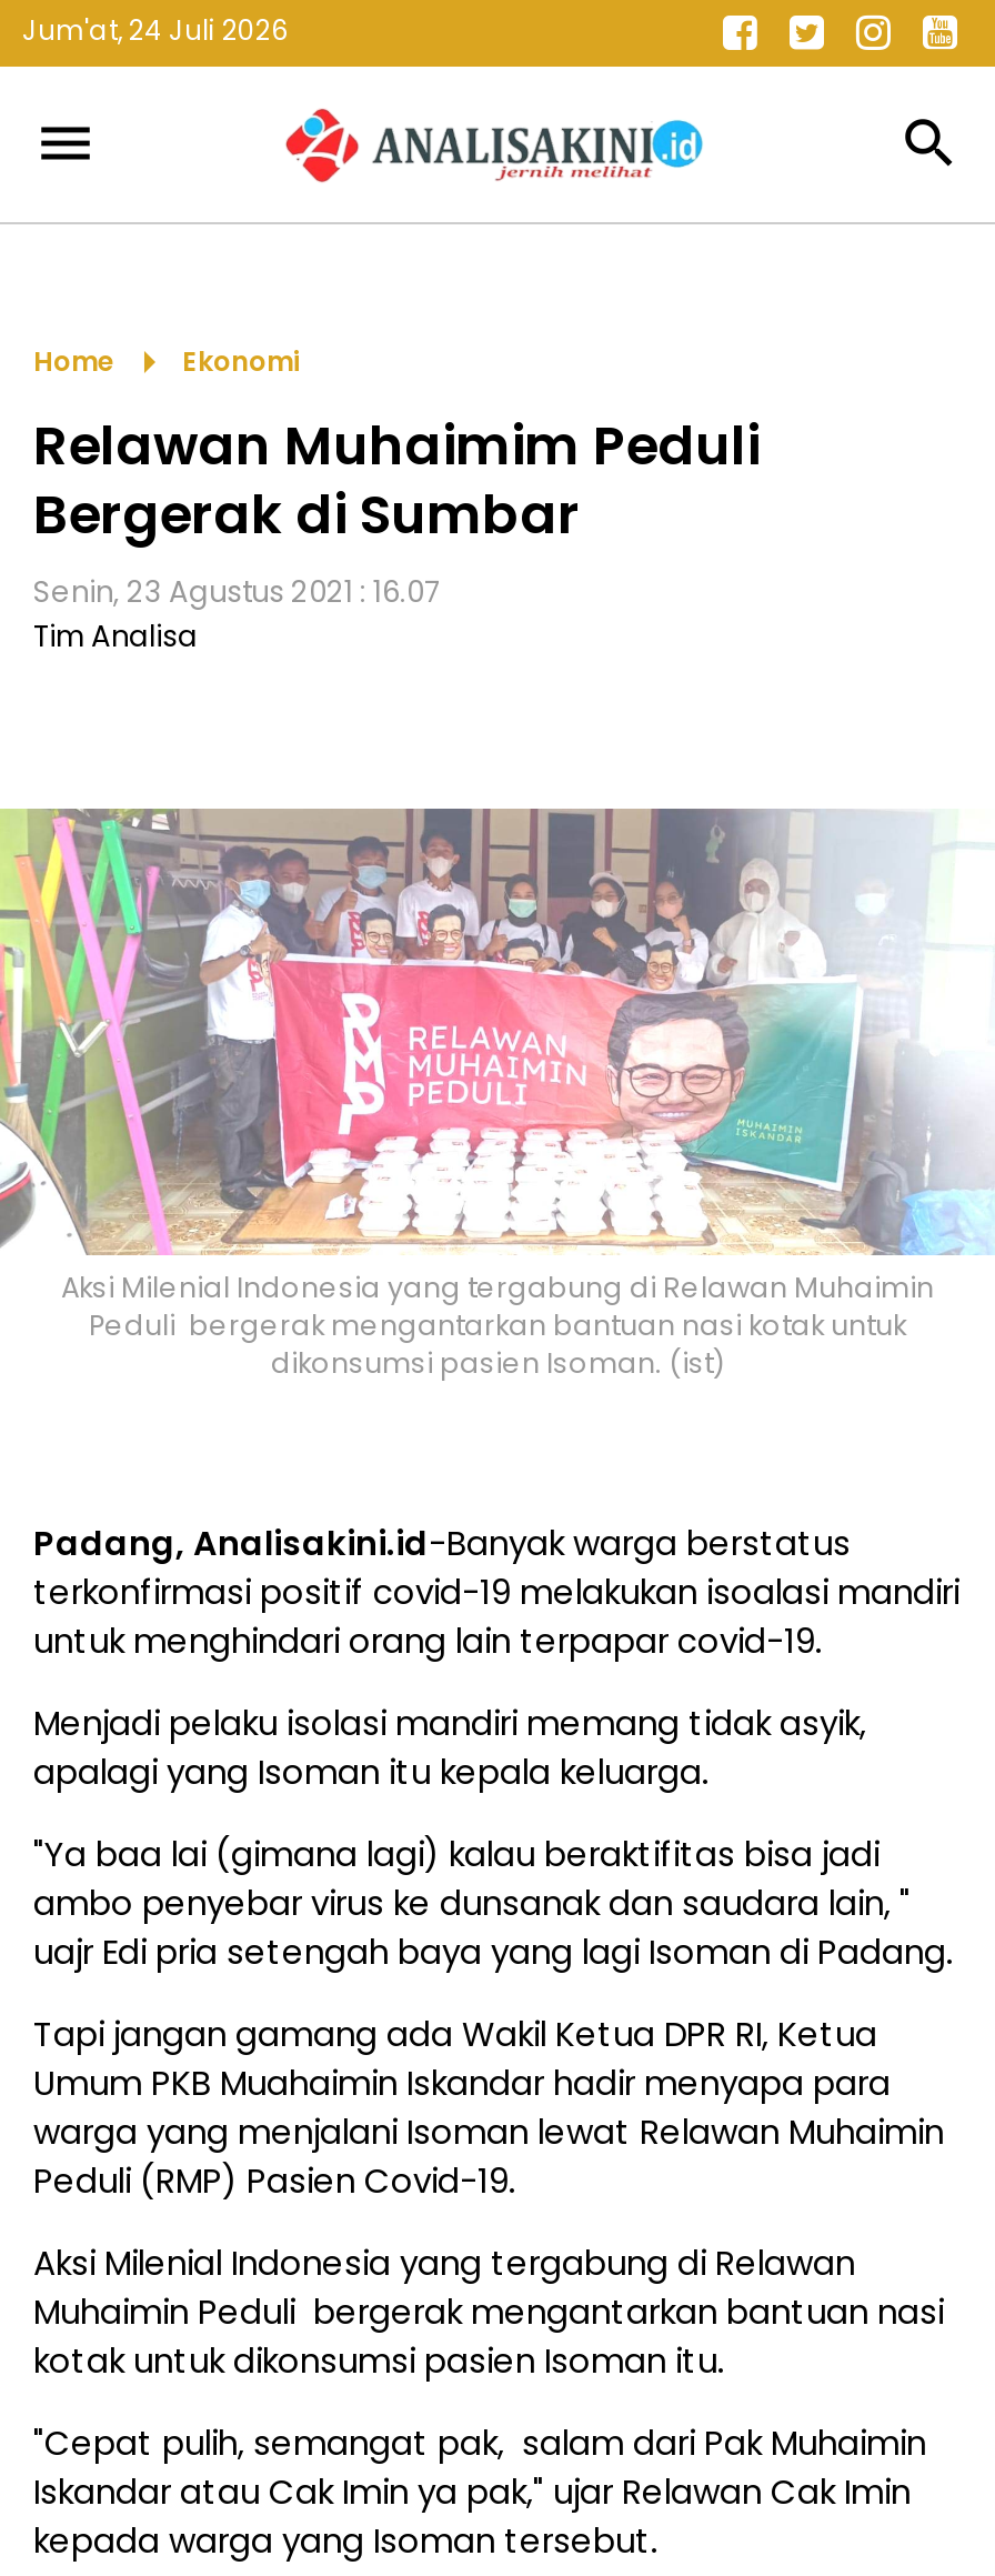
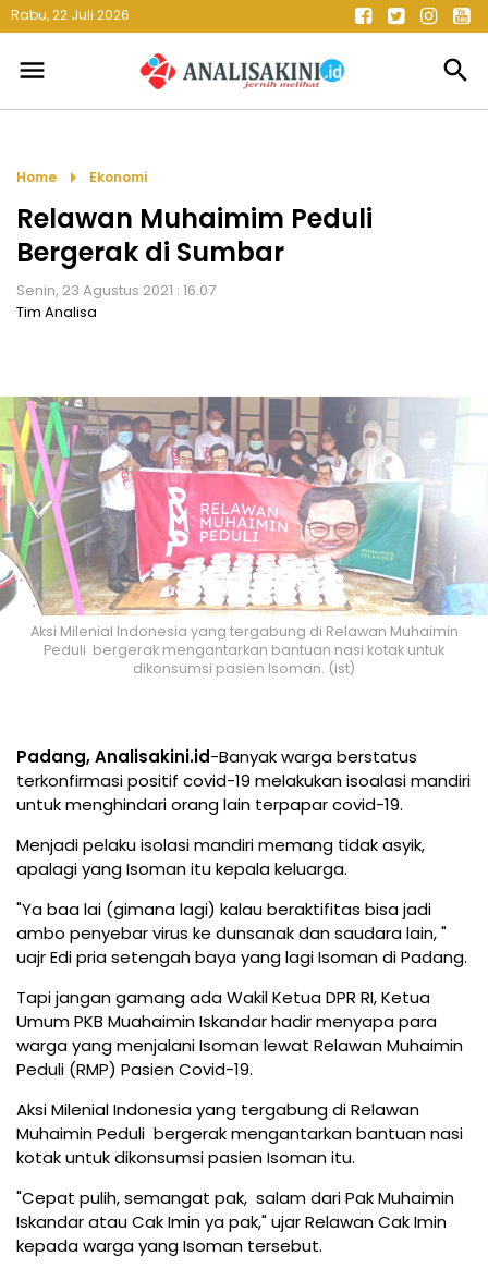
[22,11,289,49] Jum'at, 24 Juli 2026 -> [11,5,130,24] Rabu, 22 Juli 2026

